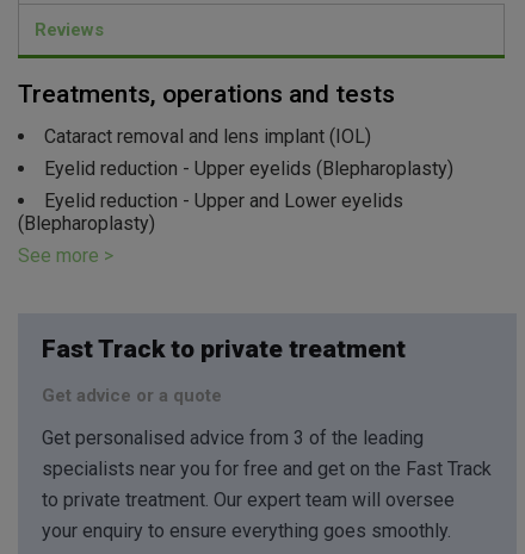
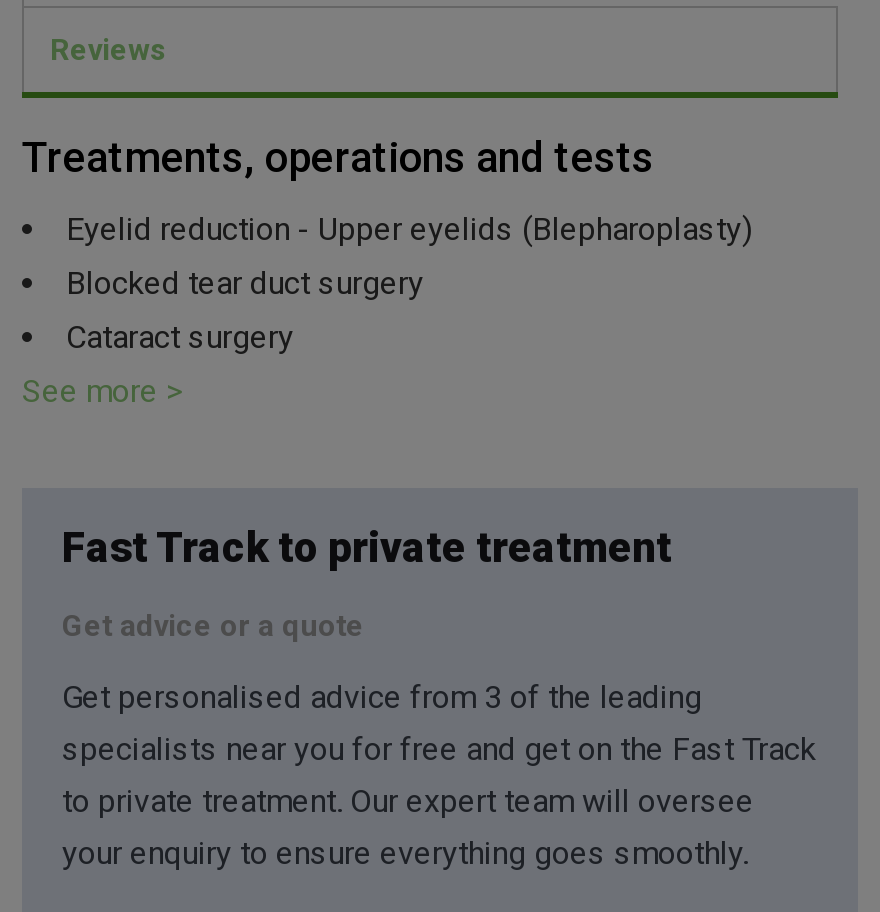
[44,125,371,148] Cataract removal and lens implant (IOL) -> none
[18,189,403,235] Eyelid reduction - Upper and Lower eyelids | (Blepharoplasty) -> [66,264,424,356] Blocked tear duct surgery | Cataract surgery

